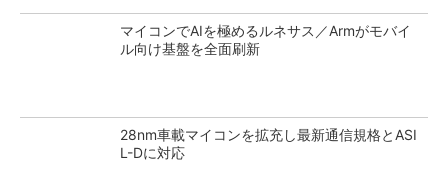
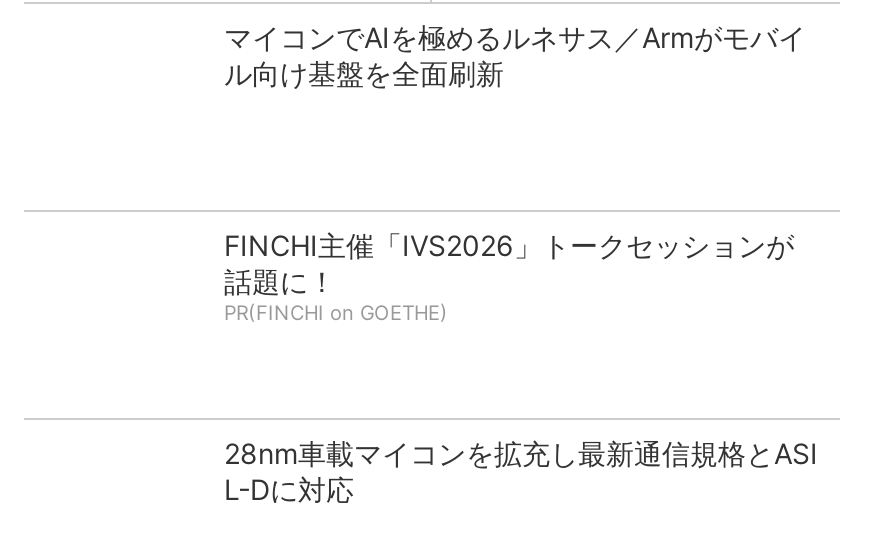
none -> [224,228,794,324] FINCHI主催「IVS2026」トークセッションが | 話題に！ | PR(FINCHI on GOETHE)

